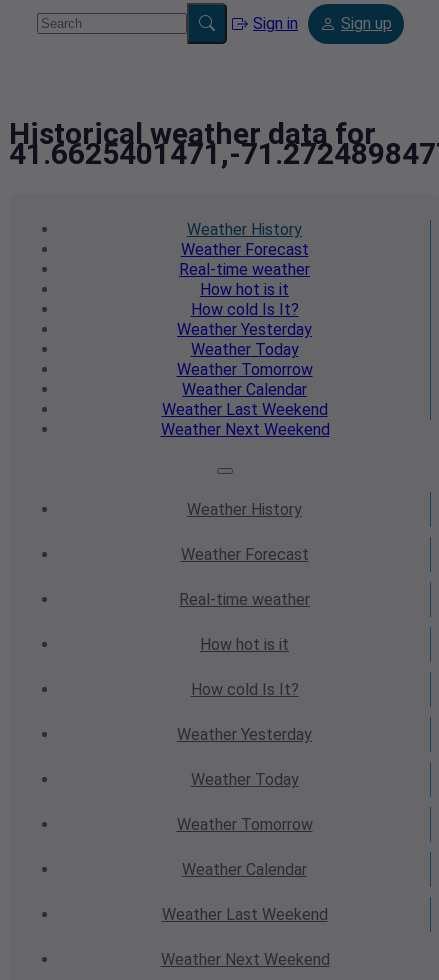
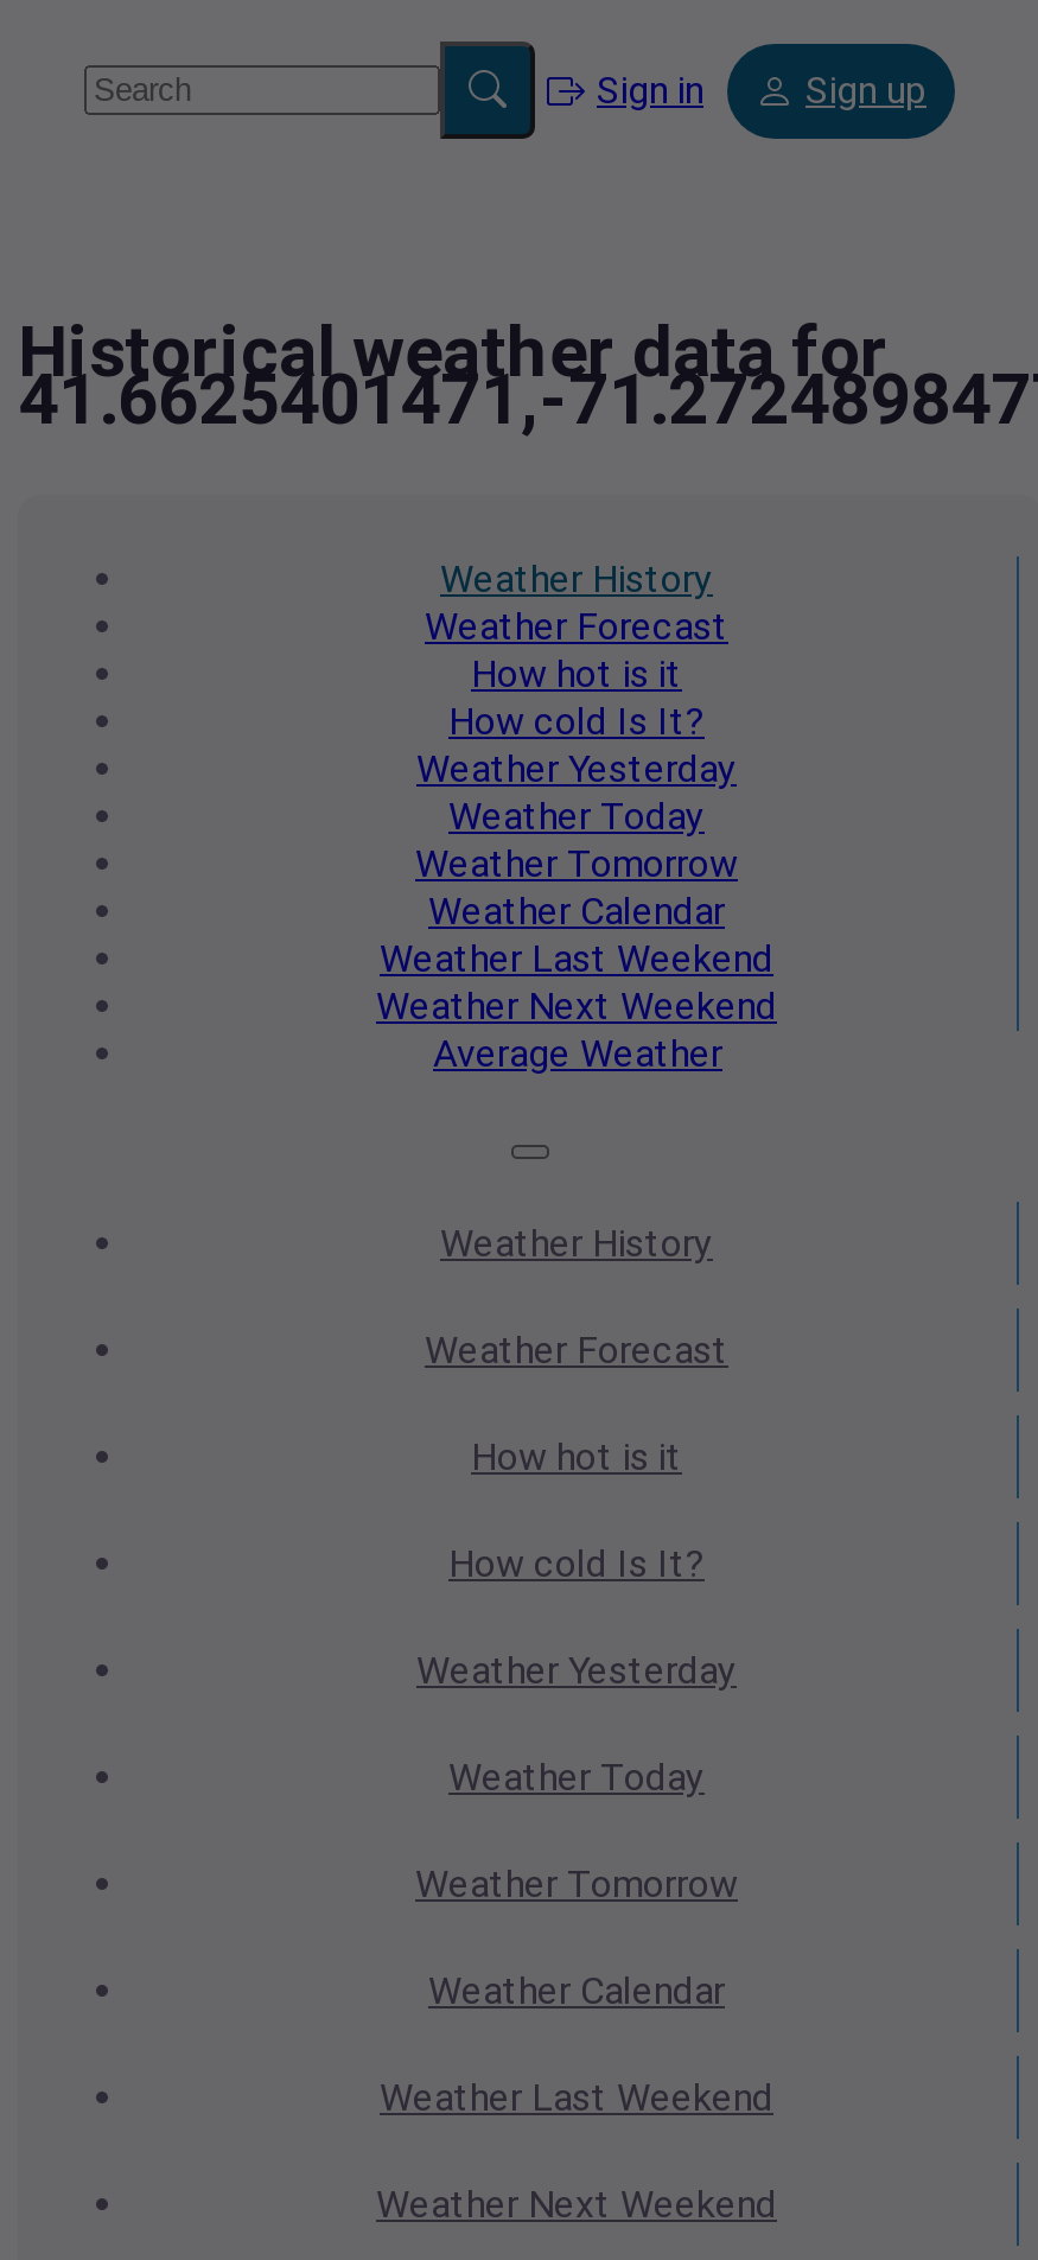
[179,260,310,279] Real-time weather -> none
none -> [433,1031,722,1076] Average Weather
[179,590,310,609] Real-time weather -> none

